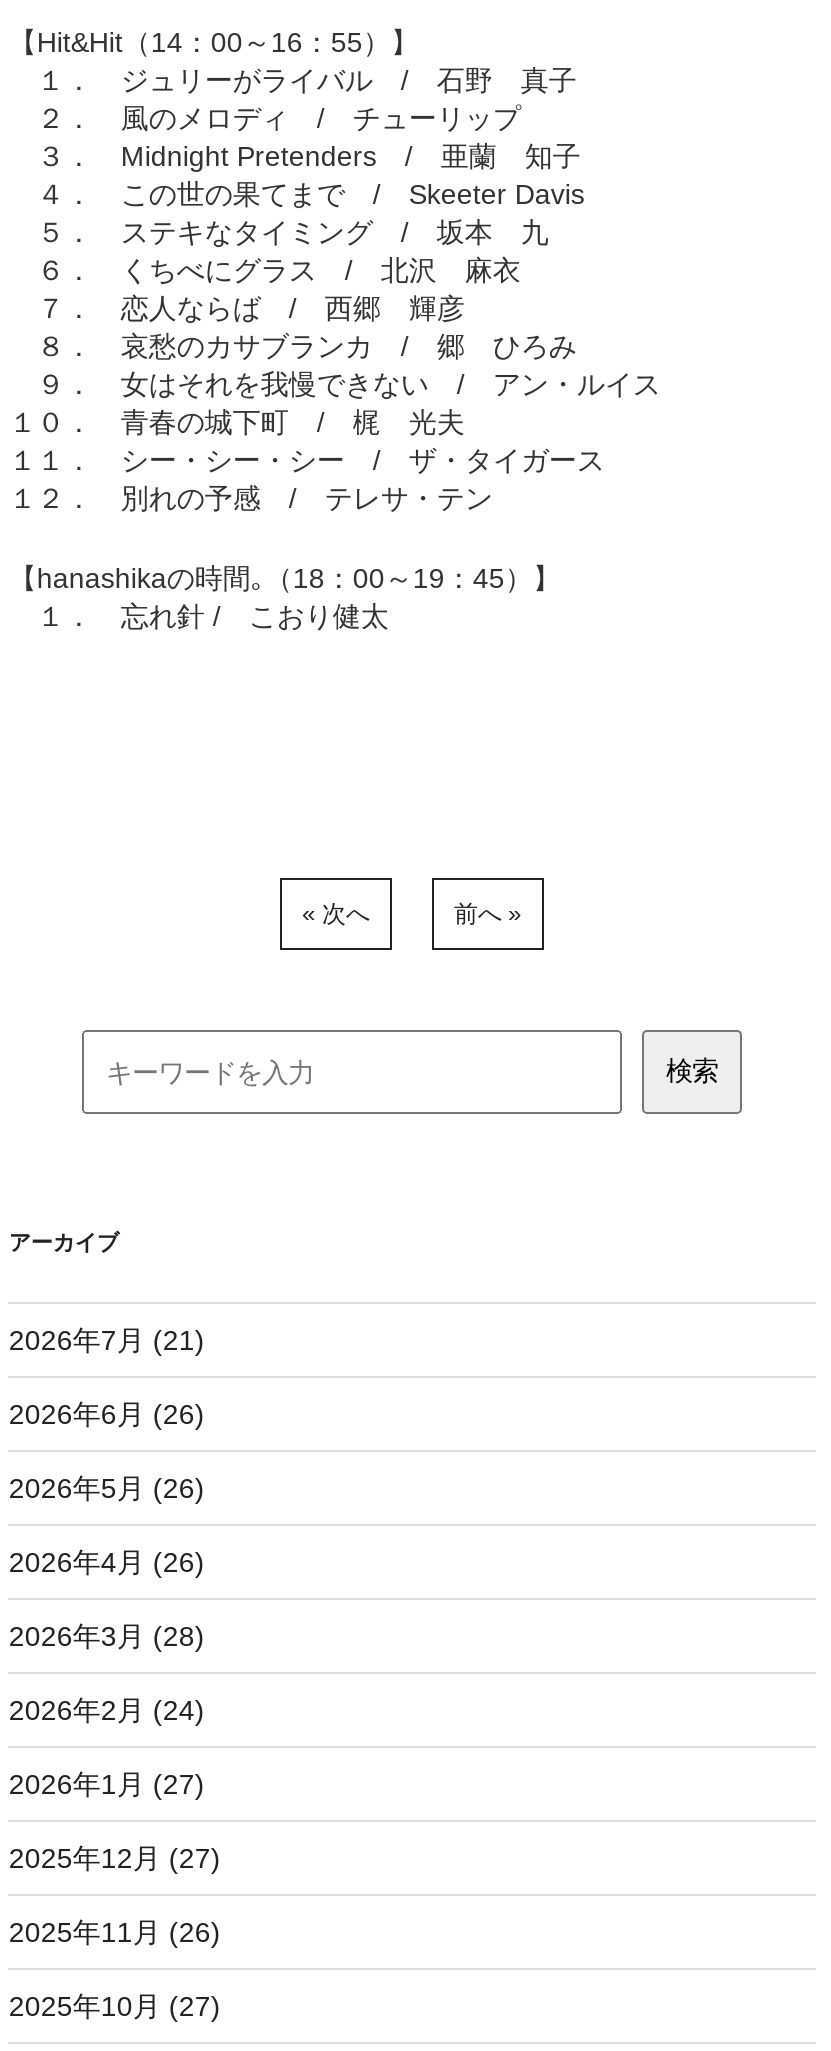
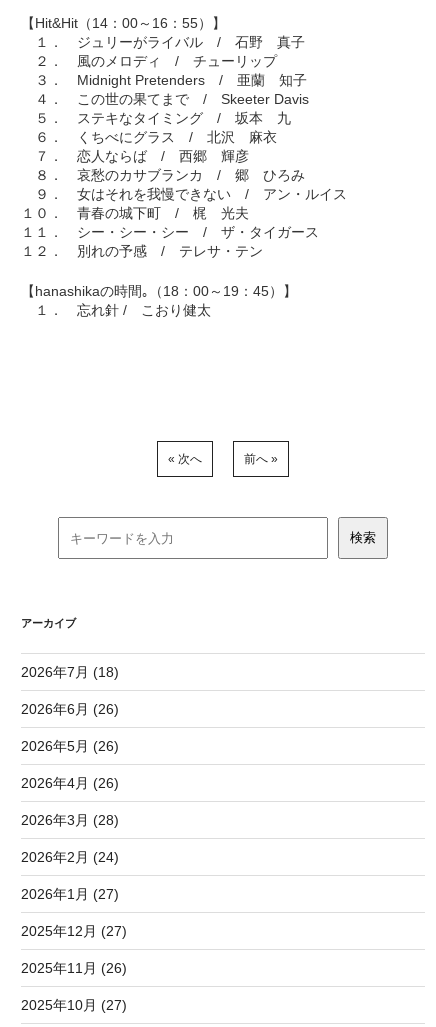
[9,1324,205,1356] 2026年7月 (21) -> [21,664,119,680] 2026年7月 (18)

